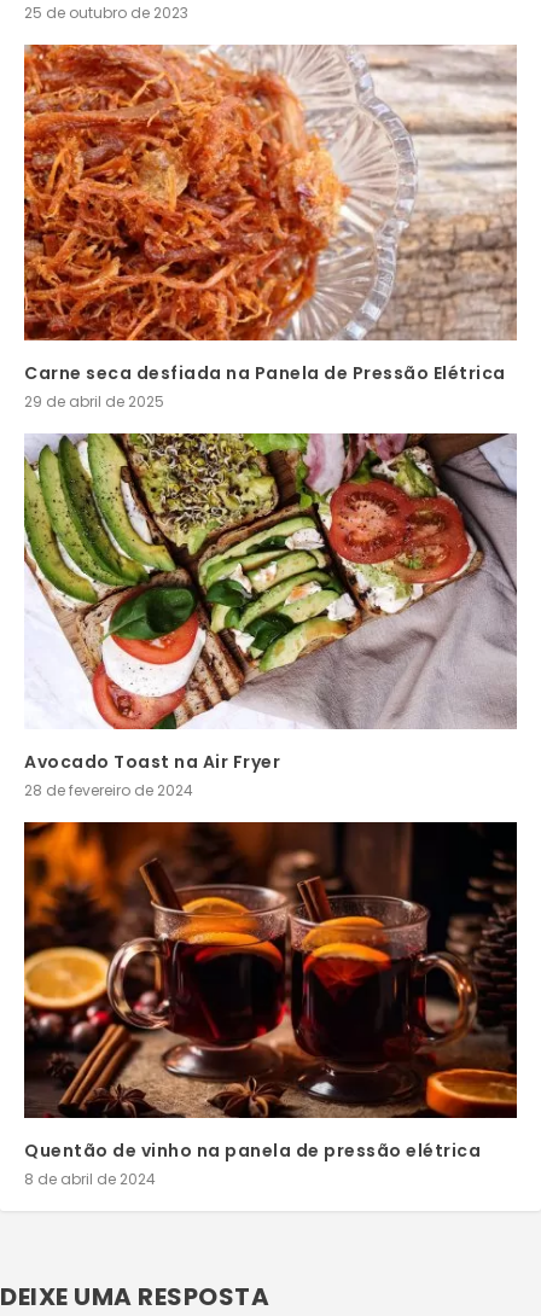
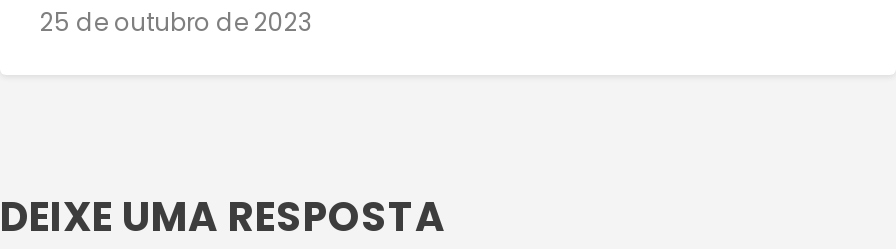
[23,43,518,412] [image] | Carne seca desfiada na Panela de Pressão Elétrica | 29 de abril de 2025 -> none
[23,432,518,800] [image] | Avocado Toast na Air Fryer | 28 de fevereiro de 2024 -> none
[23,821,518,1189] [image] | Quentão de vinho na panela de pressão elétrica | 8 de abril de 2024 -> none

